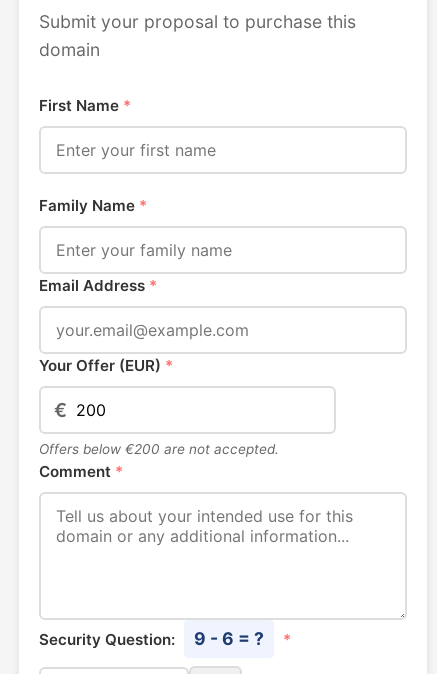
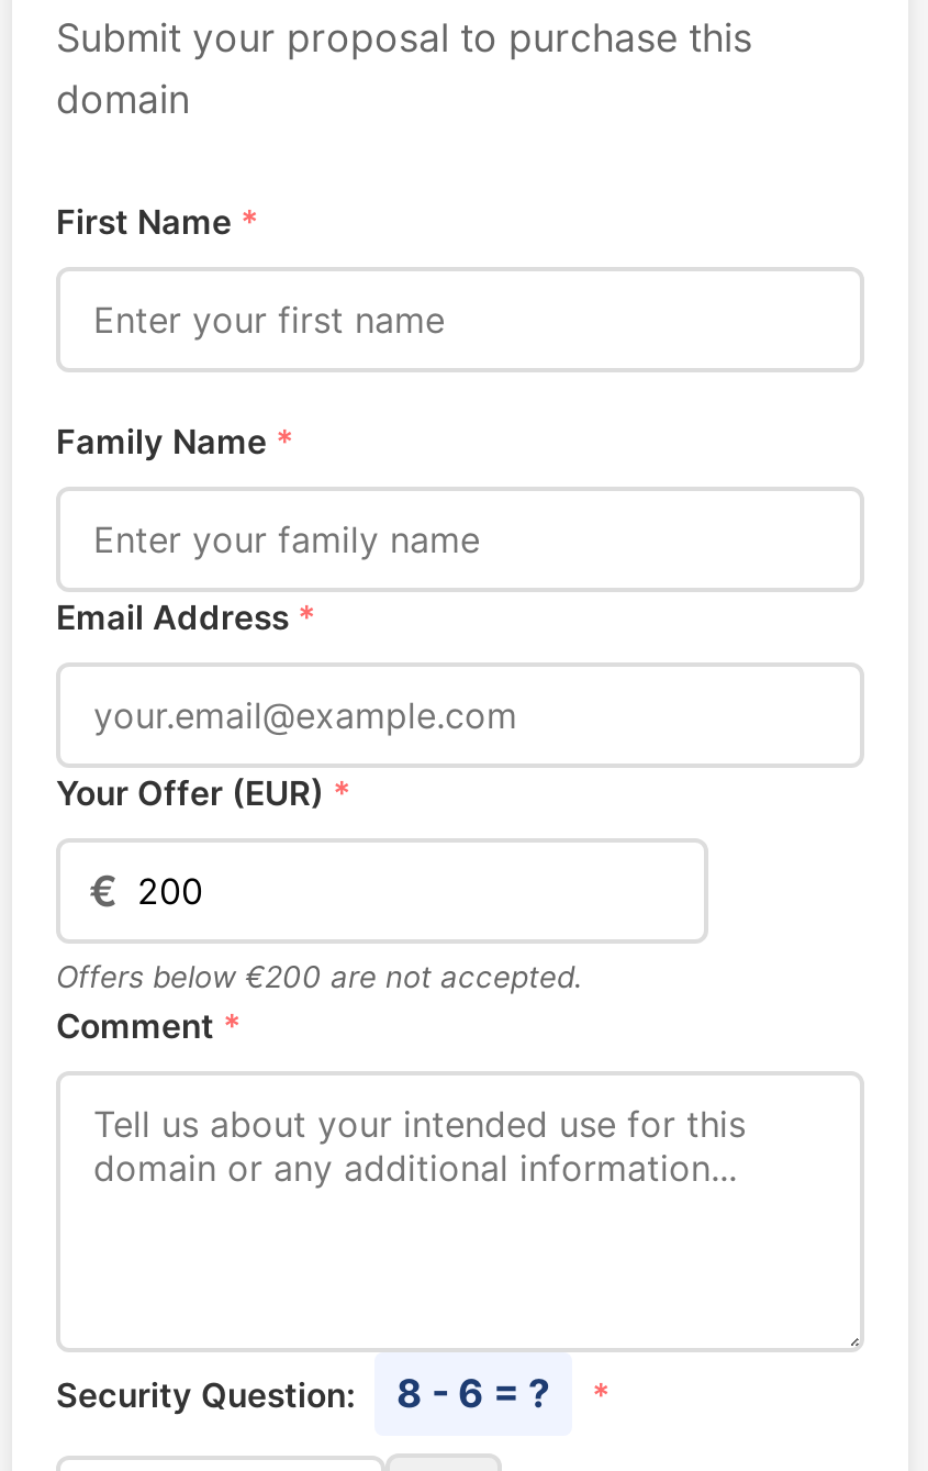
[194,628,264,649] 9 - 6 = ? -> [396,1370,550,1416] 8 - 6 = ?

